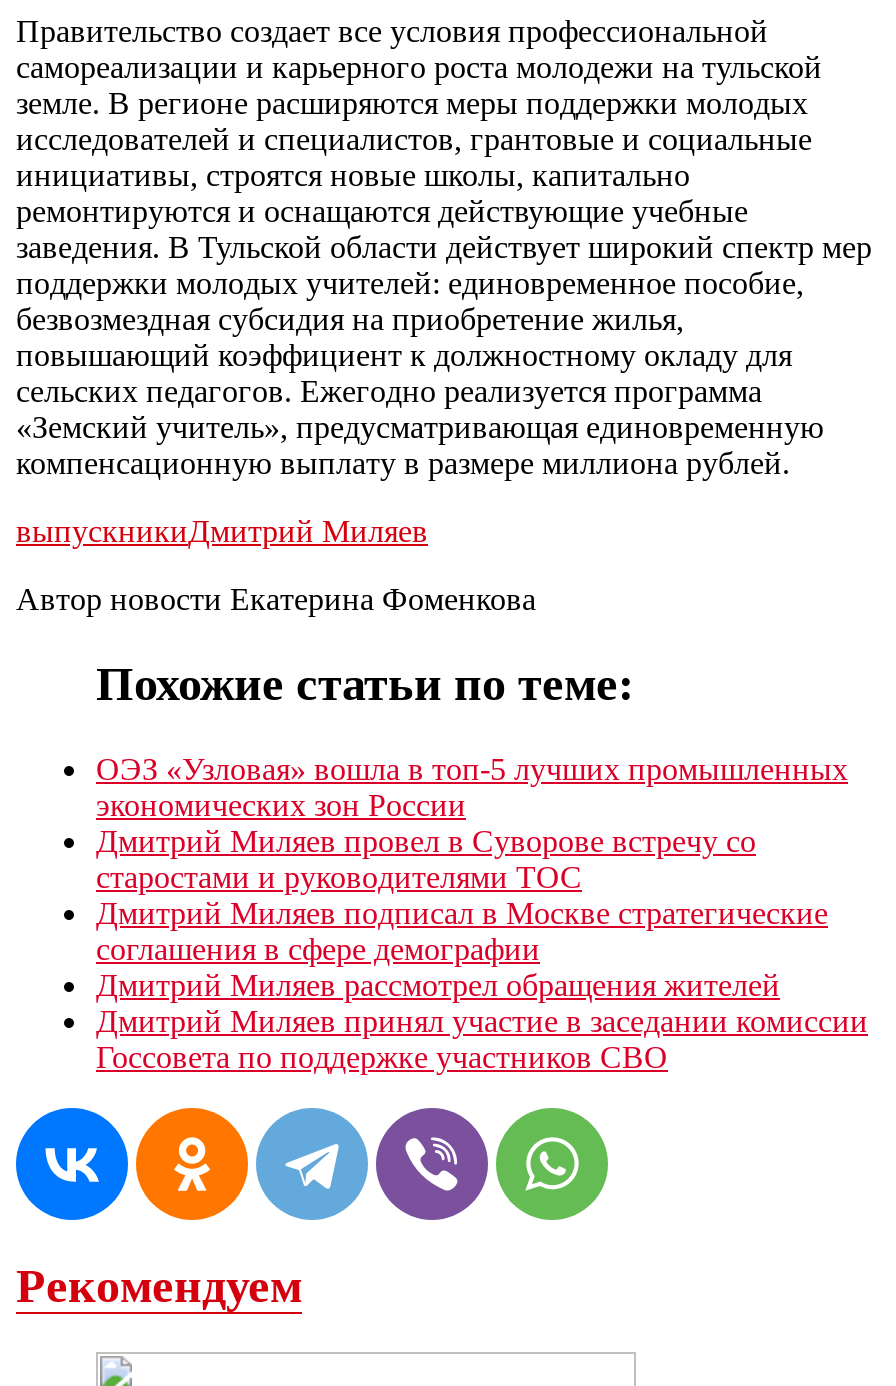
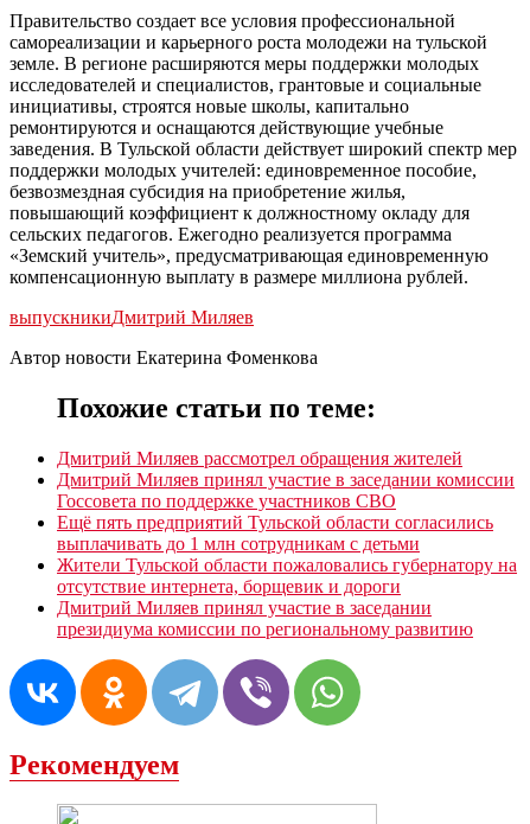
[96,751,848,965] ОЭЗ «Узловая» вошла в топ-5 лучших промышленных | экономических зон России | Дмитрий Миляев провел в Суворове встречу со | старостами и руководителями ТОС | Дмитрий Миляев подписал в Москве стратегические | соглашения в сфере демографии -> none
moved [96,967,868,1073] -> [57,448,515,511]: Дмитрий Миляев рассмотрел обращения жителей | Дмитрий Миляев принял участие в заседании комиссии | Госсовета по поддержке участников СВО
none -> [57,512,517,639] Ещë пять предприятий Тульской области согласились | выплачивать до 1 млн сотрудникам с детьми | Жители Тульской области пожаловались губернатору на | отсутствие интернета, борщевик и дороги | Дмитрий Миляев принял участие в заседании | президиума комиссии по региональному развитию

